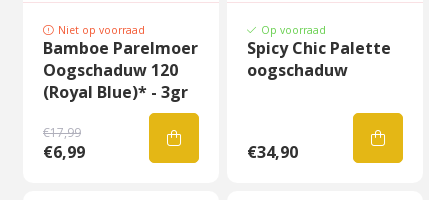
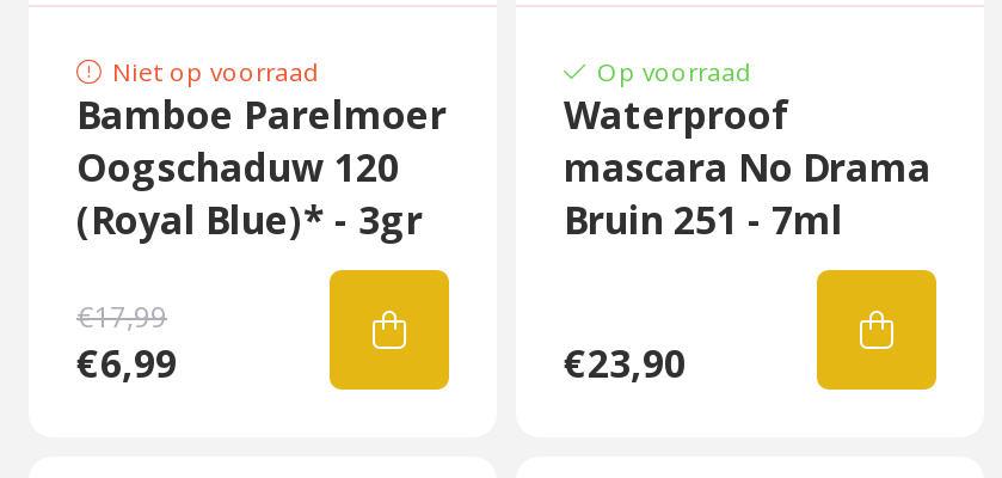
[247,37,391,81] Spicy Chic Palette | oogschaduw -> [564,88,932,246] Waterproof | mascara No Drama | Bruin 251 - 7ml
[247,141,298,163] €34,90 -> [564,337,686,390] €23,90

